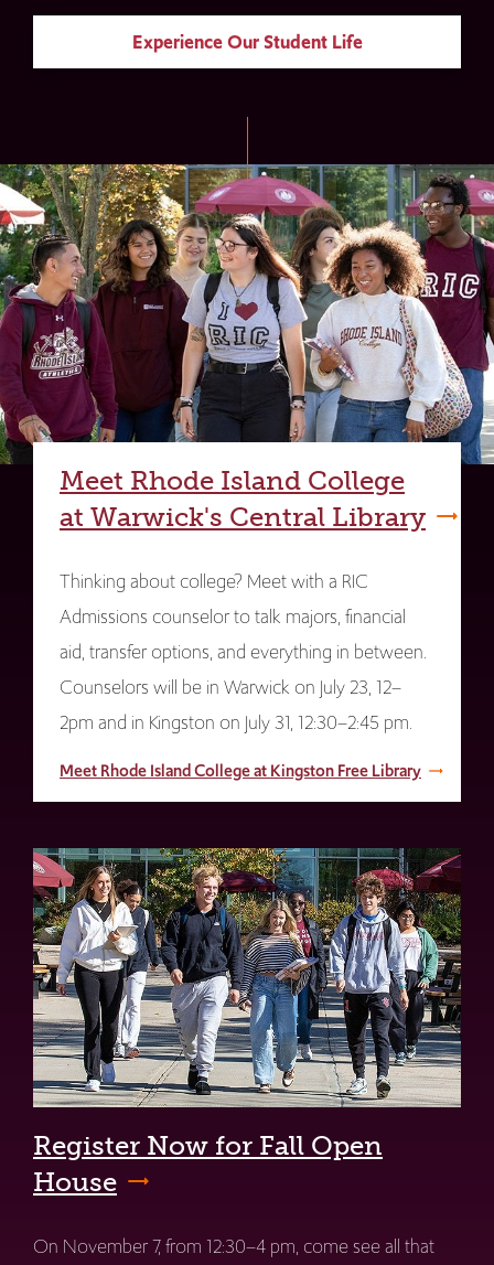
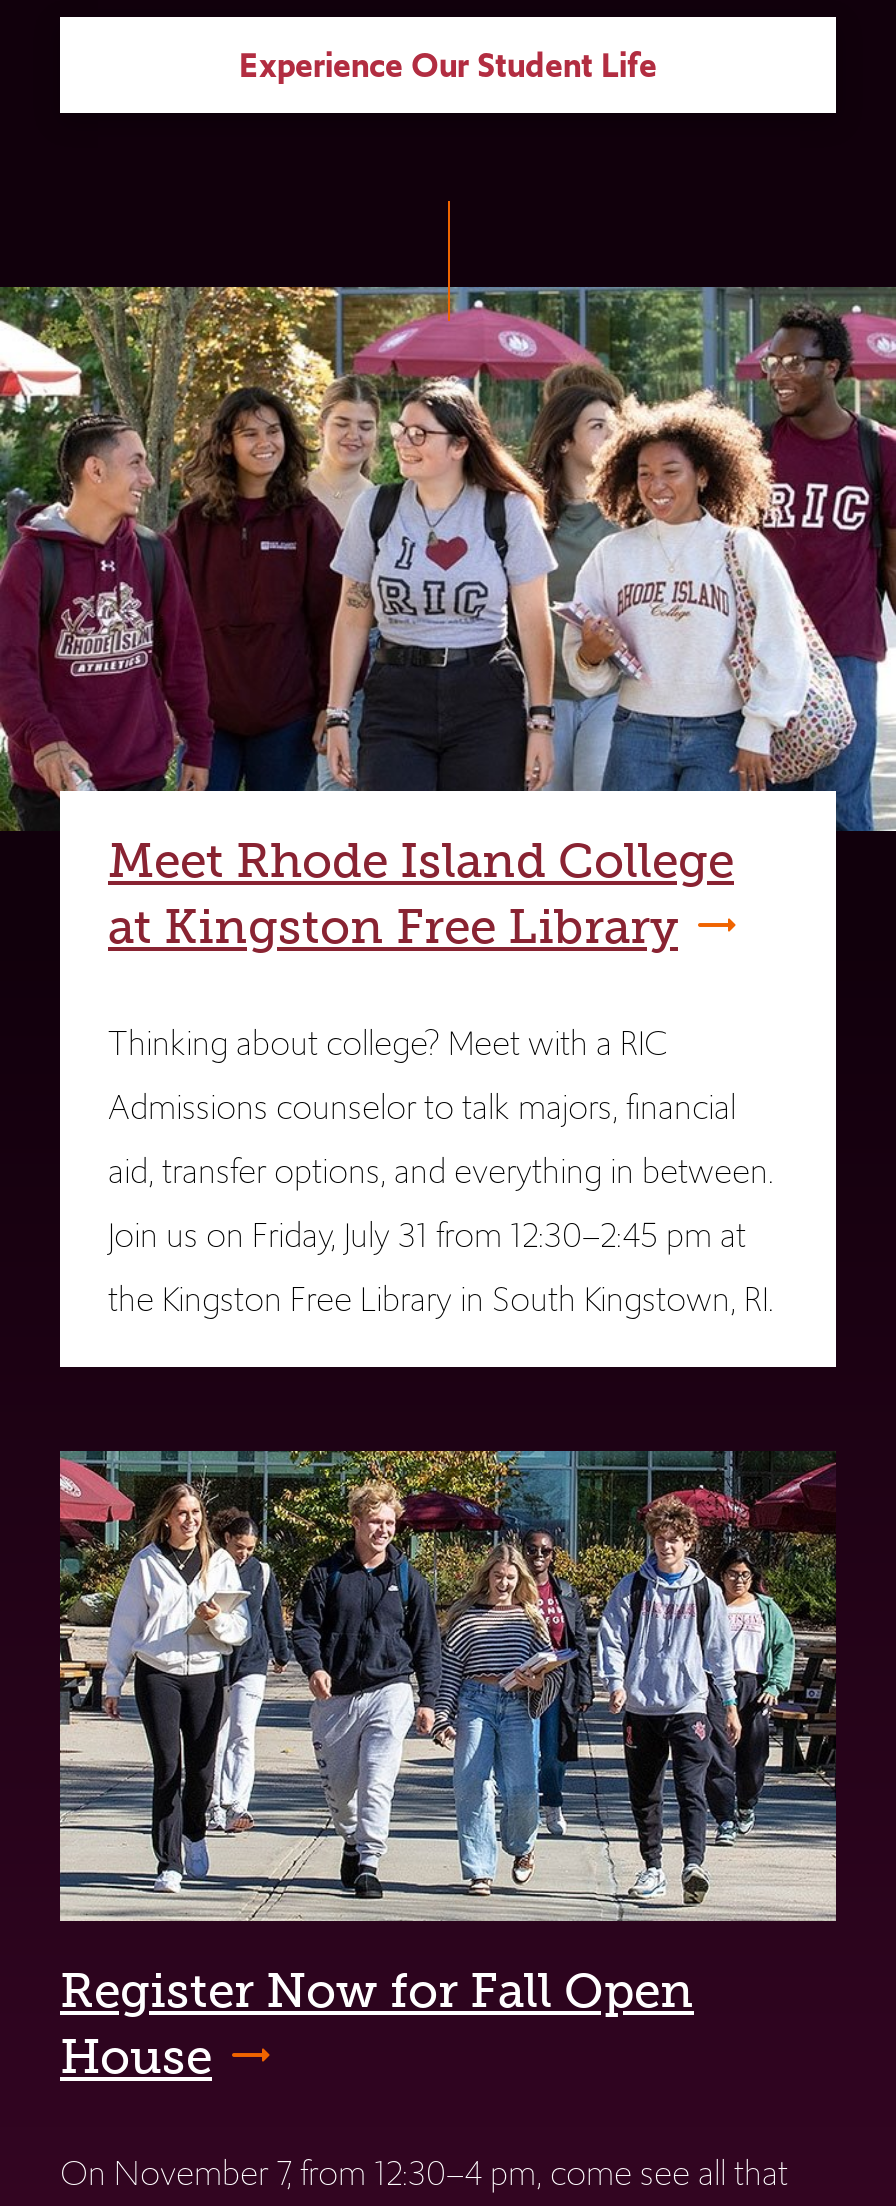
[60,500,426,532] at Warwick's Central Library -> [108,897,678,955] at Kingston Free Library
[60,674,421,782] Counselors will be in Warwick on July 23, 12– | 2pm and in Kingston on July 31, 12:30–2:45 pm. | Meet Rhode Island College at Kingston Free Library -> [108,1211,774,1323] Join us on Friday, July 31 from 12:30–2:45 pm at | the Kingston Free Library in South Kingstown, RI.

